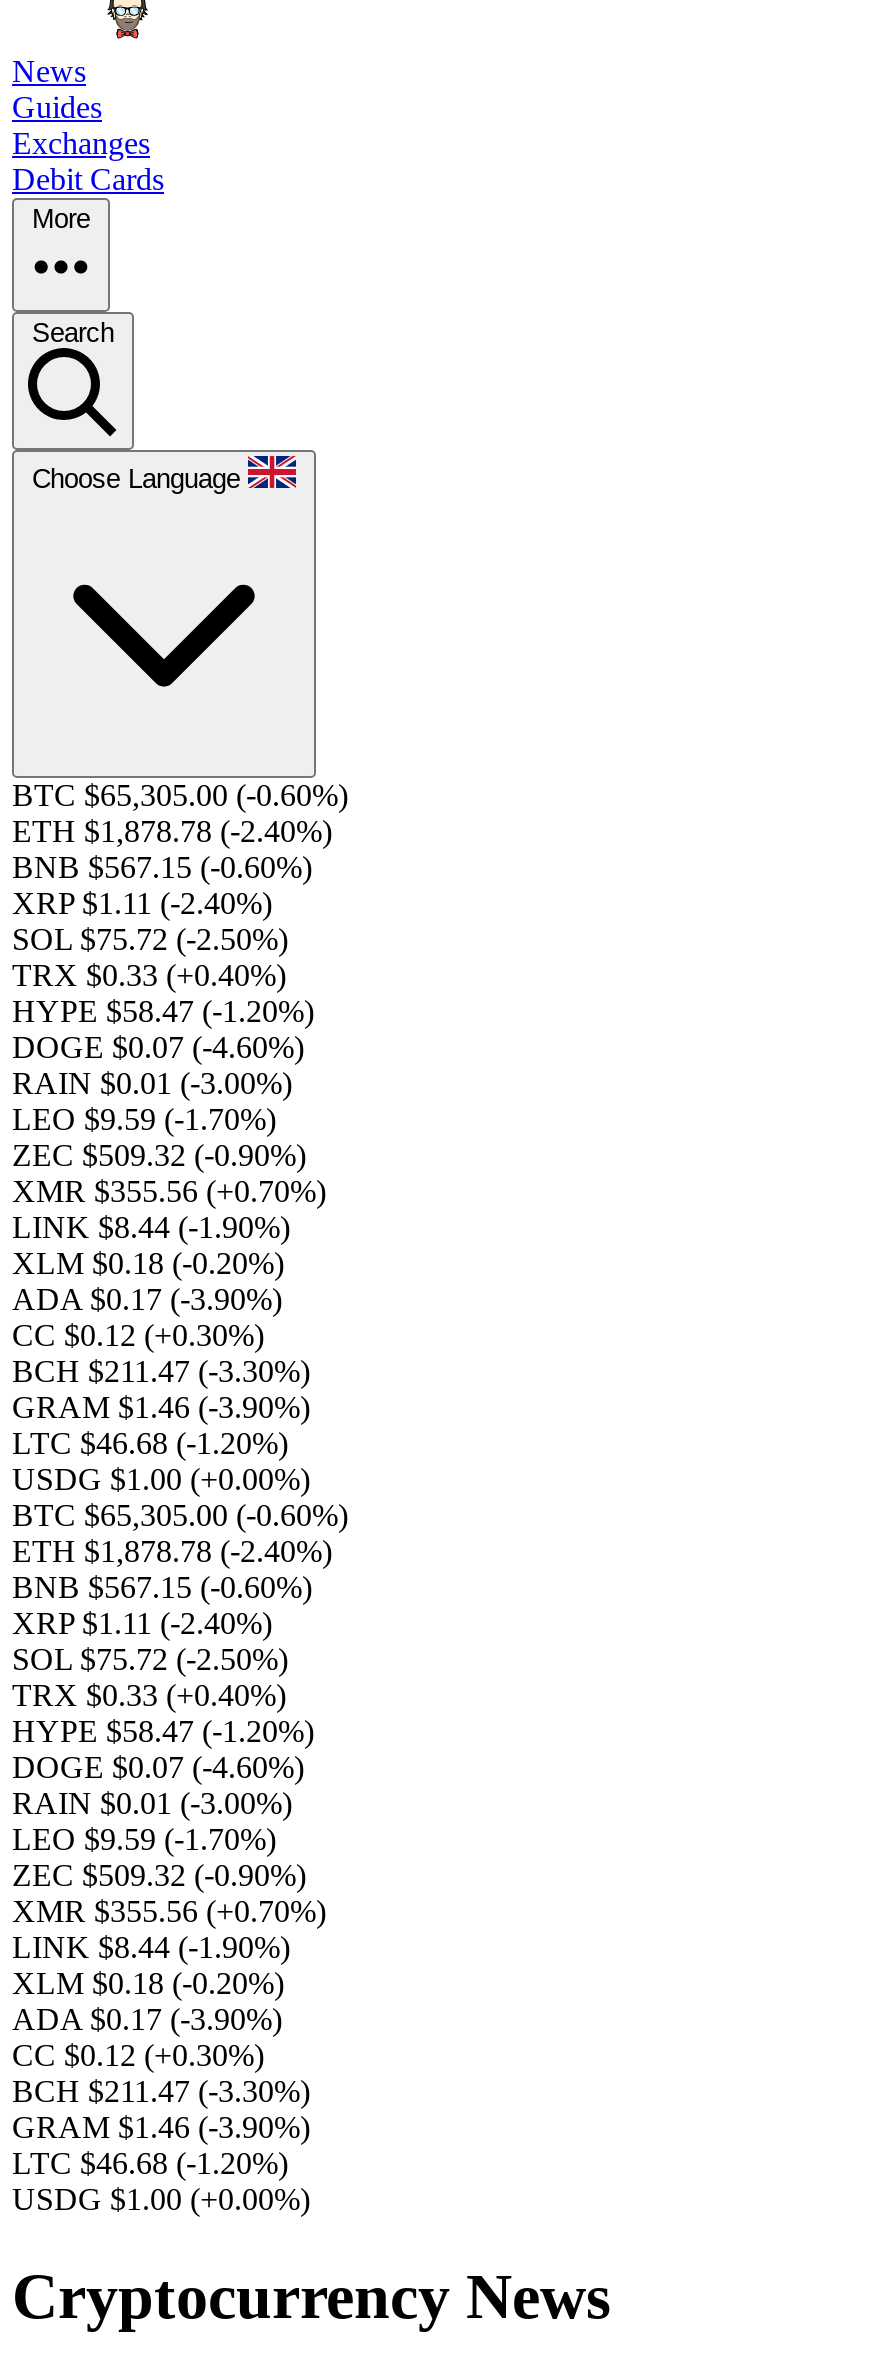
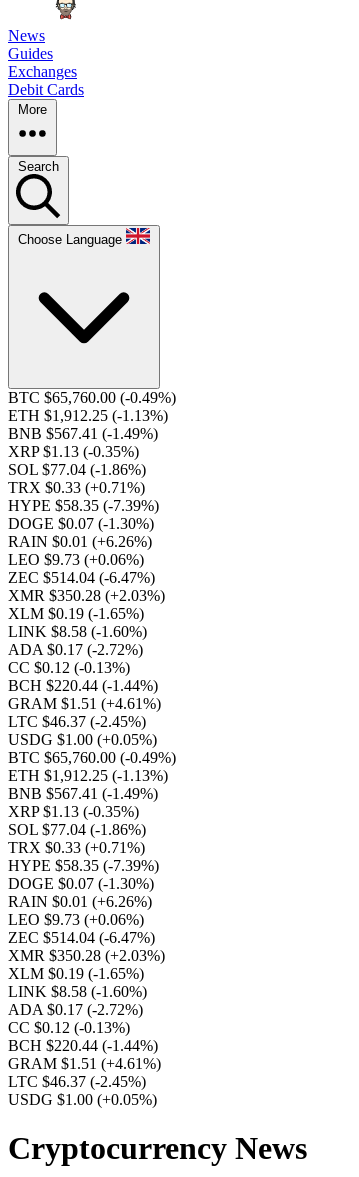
[12,778,348,2216] BTC $65,305.00(-0.60%) | ETH $1,878.78 (-2.40%) | BNB $567.15 (-0.60%) | XRP $1.11 (-2.40%) | SOL $75.72 (-2.50%) | TRX $0.33 (+0.40%) | HYPE $58.47 (-1.20%) | DOGE $0.07 (-4.60%) | RAIN $0.01 (-3.00%) | LEO $9.59 (-1.70%) | ZEC $509.32 (-0.90%) | XMR $355.56(+0.70%) | LINK $8.44 (-1.90%) | XLM $0.18 (-0.20%) | ADA $0.17 (-3.90%) | CC $0.12 (+0.30%) | BCH $211.47 (-3.30%) | GRAM $1.46 (-3.90%) | LTC $46.68 (-1.20%) | USDG $1.00(+0.00%) | BTC $65,305.00 (-0.60%) | ETH $1,878.78 (-2.40%) | BNB $567.15 (-0.60%) | XRP $1.11 (-2.40%) | SOL $75.72 (-2.50%) | TRX $0.33 (+0.40%) | HYPE $58.47 (-1.20%) | DOGE $0.07 (-4.60%) | RAIN $0.01 (-3.00%) | LEO $9.59 (-1.70%) | ZEC $509.32 (-0.90%) | XMR $355.56(+0.70%) | LINK $8.44 (-1.90%) | XLM $0.18 (-0.20%) | ADA $0.17 (-3.90%) | CC $0.12 (+0.30%) | BCH $211.47 (-3.30%) | GRAM $1.46 (-3.90%) | LTC $46.68 (-1.20%) | USDG $1.00(+0.00%) -> [8,389,176,1108] BTC $65,760.00(-0.49%) | ETH $1,912.25 (-1.13%) | BNB $567.41 (-1.49%) | XRP $1.13 (-0.35%) | SOL $77.04 (-1.86%) | TRX $0.33 (+0.71%) | HYPE $58.35 (-7.39%) | DOGE $0.07 (-1.30%) | RAIN $0.01 (+6.26%) | LEO $9.73 (+0.06%) | ZEC $514.04 (-6.47%) | XMR $350.28(+2.03%) | XLM $0.19 (-1.65%) | LINK $8.58 (-1.60%) | ADA $0.17 (-2.72%) | CC $0.12 (-0.13%) | BCH $220.44 (-1.44%) | GRAM $1.51 (+4.61%) | LTC $46.37 (-2.45%) | USDG $1.00(+0.05%) | BTC $65,760.00 (-0.49%) | ETH $1,912.25 (-1.13%) | BNB $567.41 (-1.49%) | XRP $1.13 (-0.35%) | SOL $77.04 (-1.86%) | TRX $0.33 (+0.71%) | HYPE $58.35 (-7.39%) | DOGE $0.07 (-1.30%) | RAIN $0.01 (+6.26%) | LEO $9.73 (+0.06%) | ZEC $514.04 (-6.47%) | XMR $350.28(+2.03%) | XLM $0.19 (-1.65%) | LINK $8.58 (-1.60%) | ADA $0.17 (-2.72%) | CC $0.12 (-0.13%) | BCH $220.44 (-1.44%) | GRAM $1.51 (+4.61%) | LTC $46.37 (-2.45%) | USDG $1.00(+0.05%)

